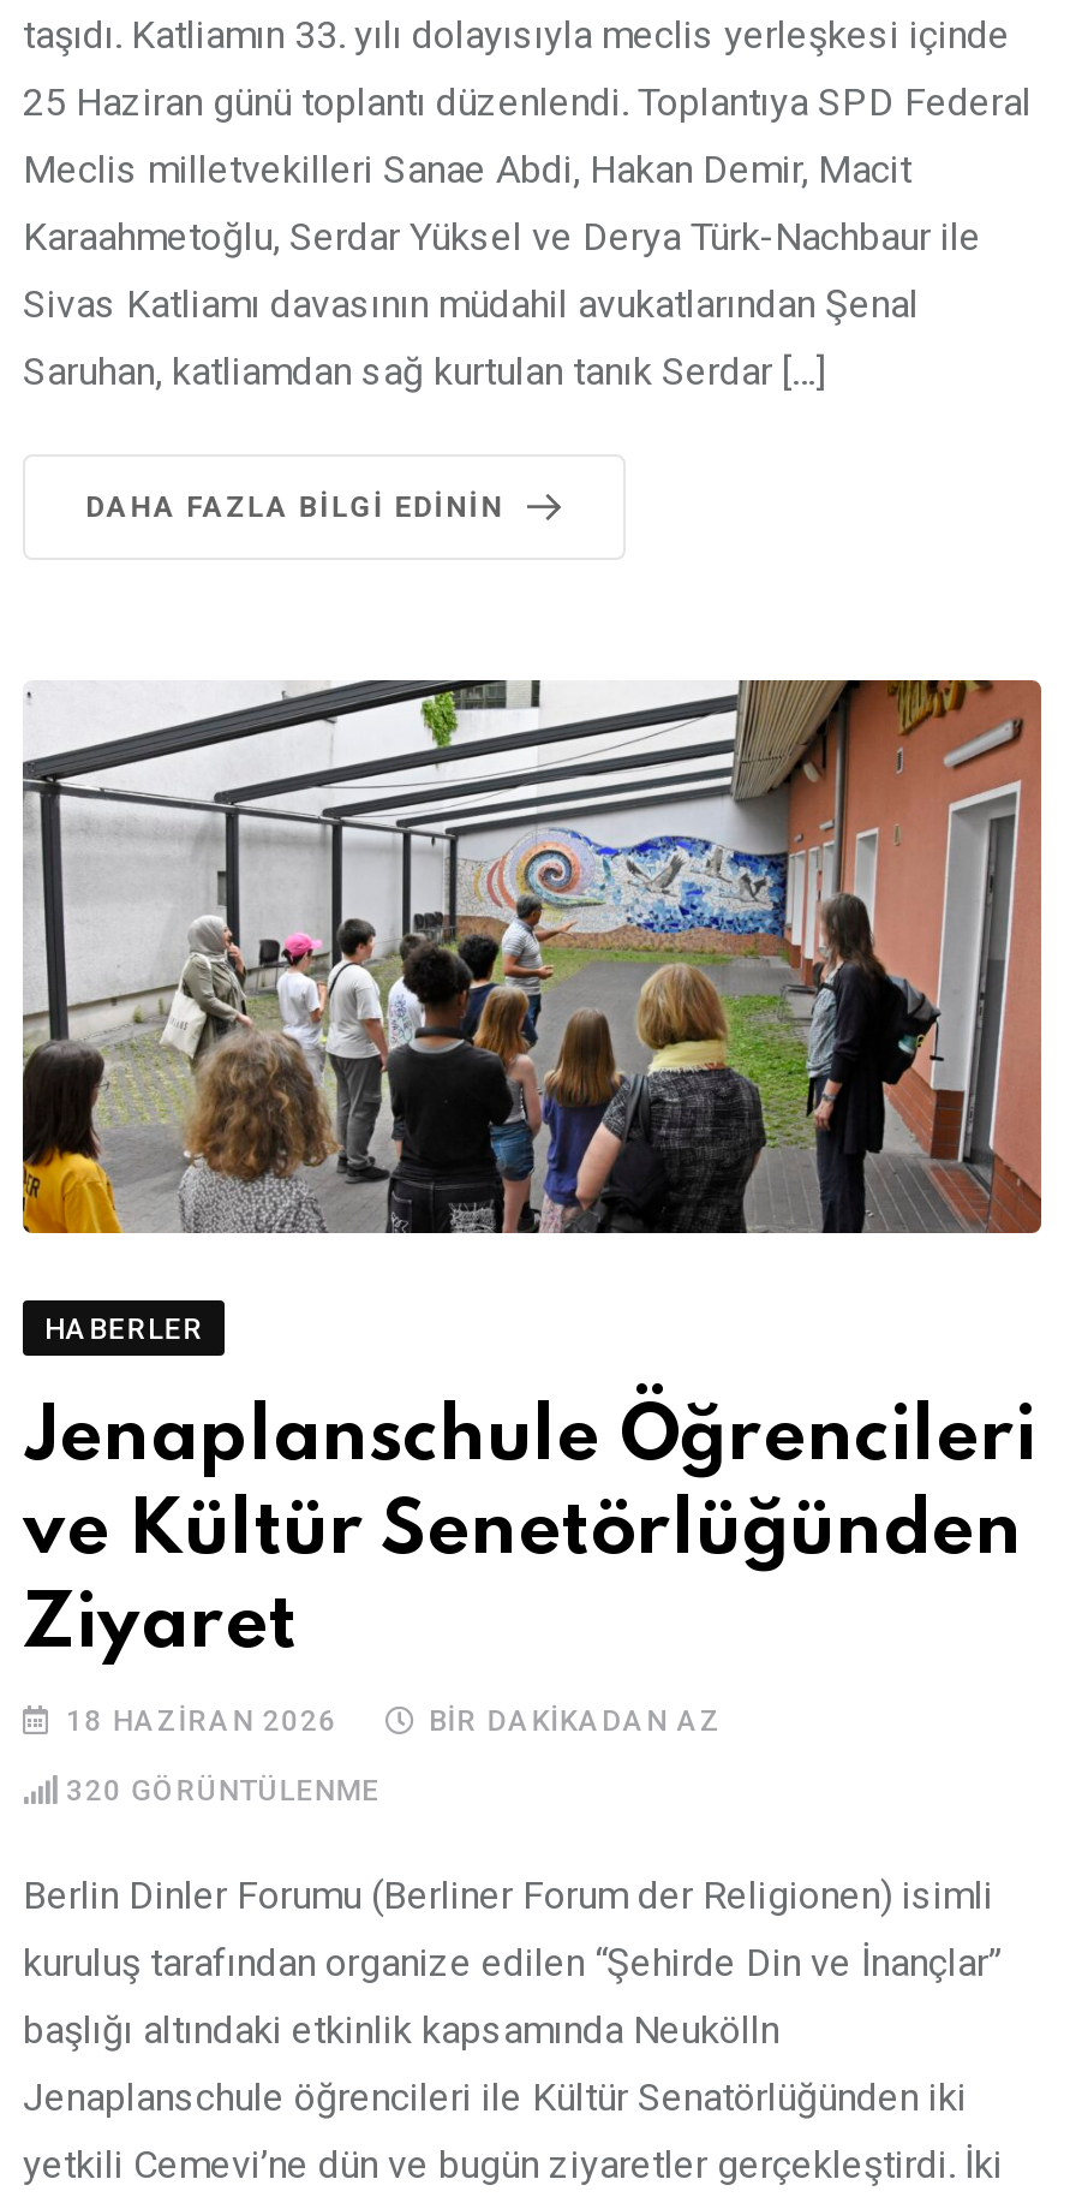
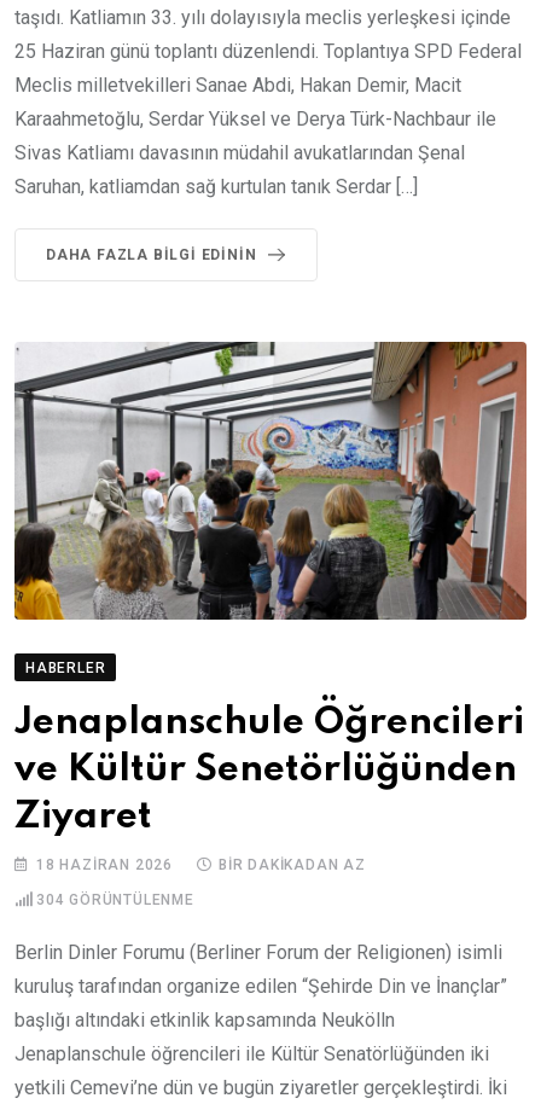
[66,1773,380,1806] 320 GÖRÜNTÜLENME -> [36,891,194,908] 304 GÖRÜNTÜLENME

